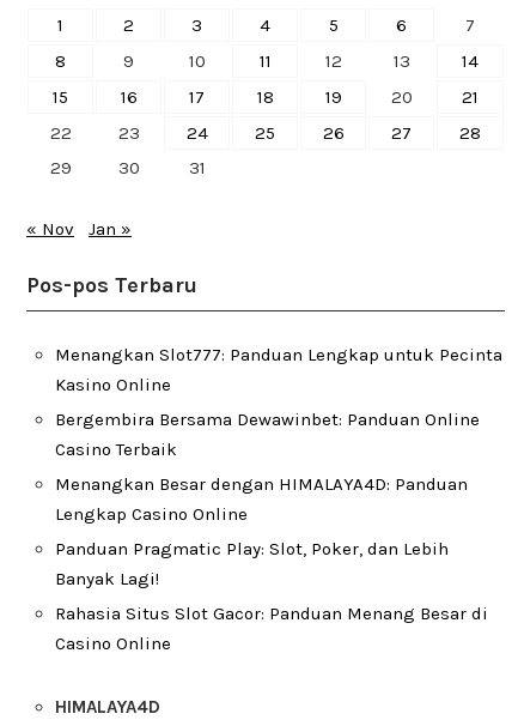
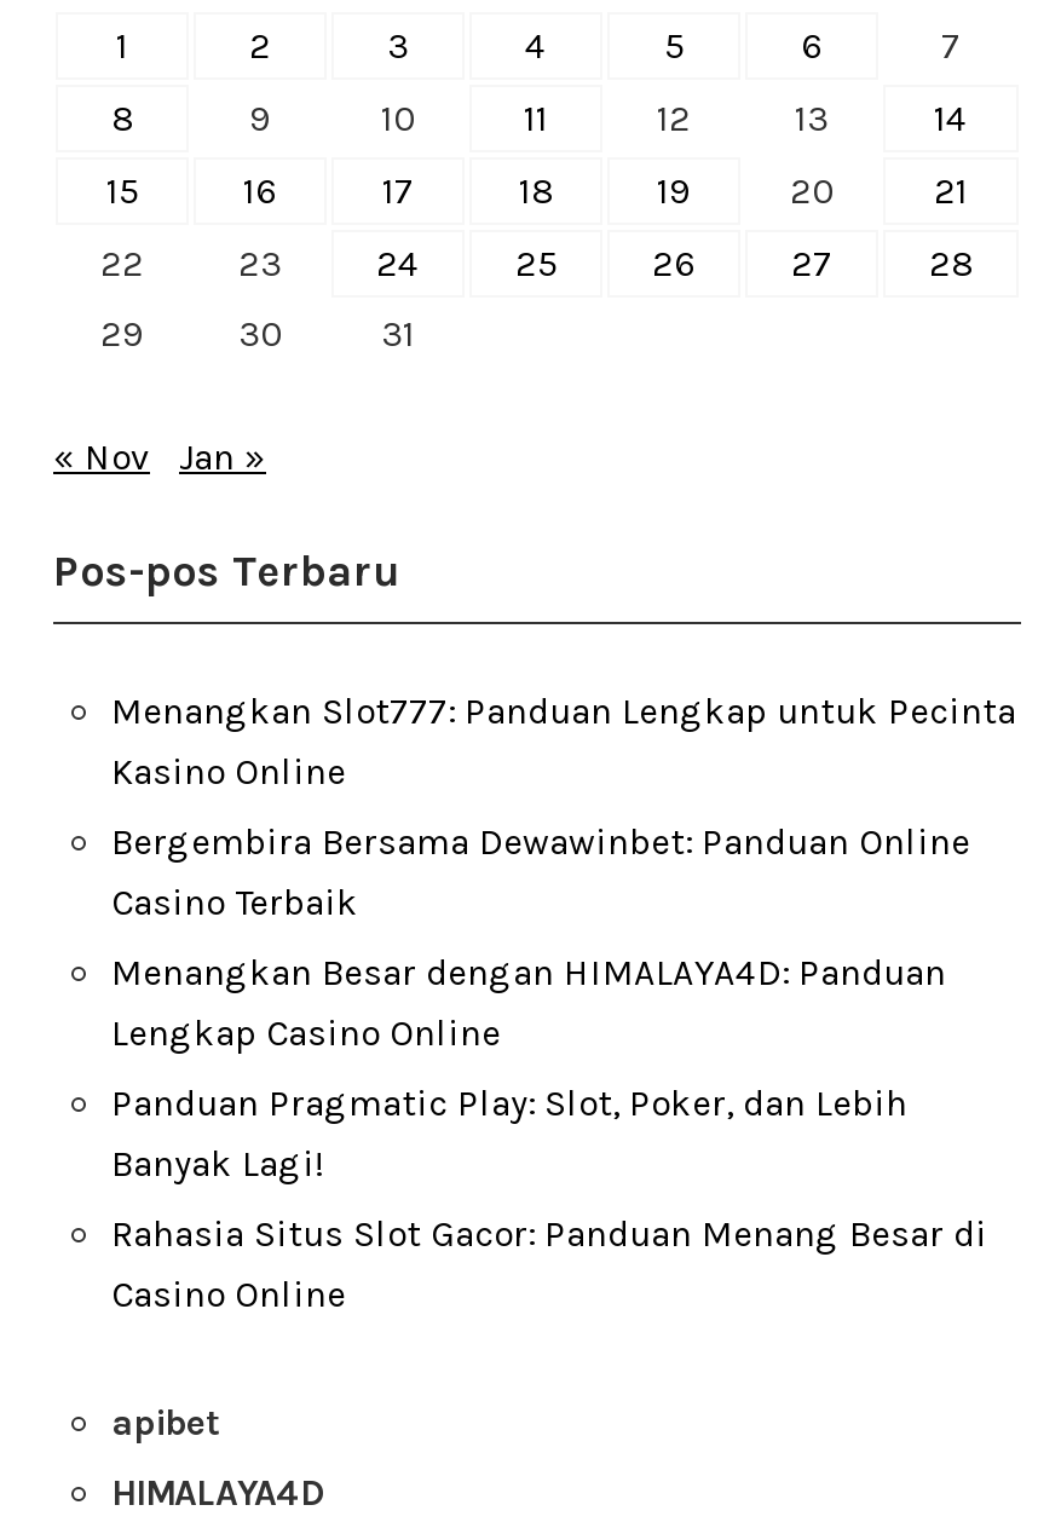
none -> [111,1401,218,1445] apibet

